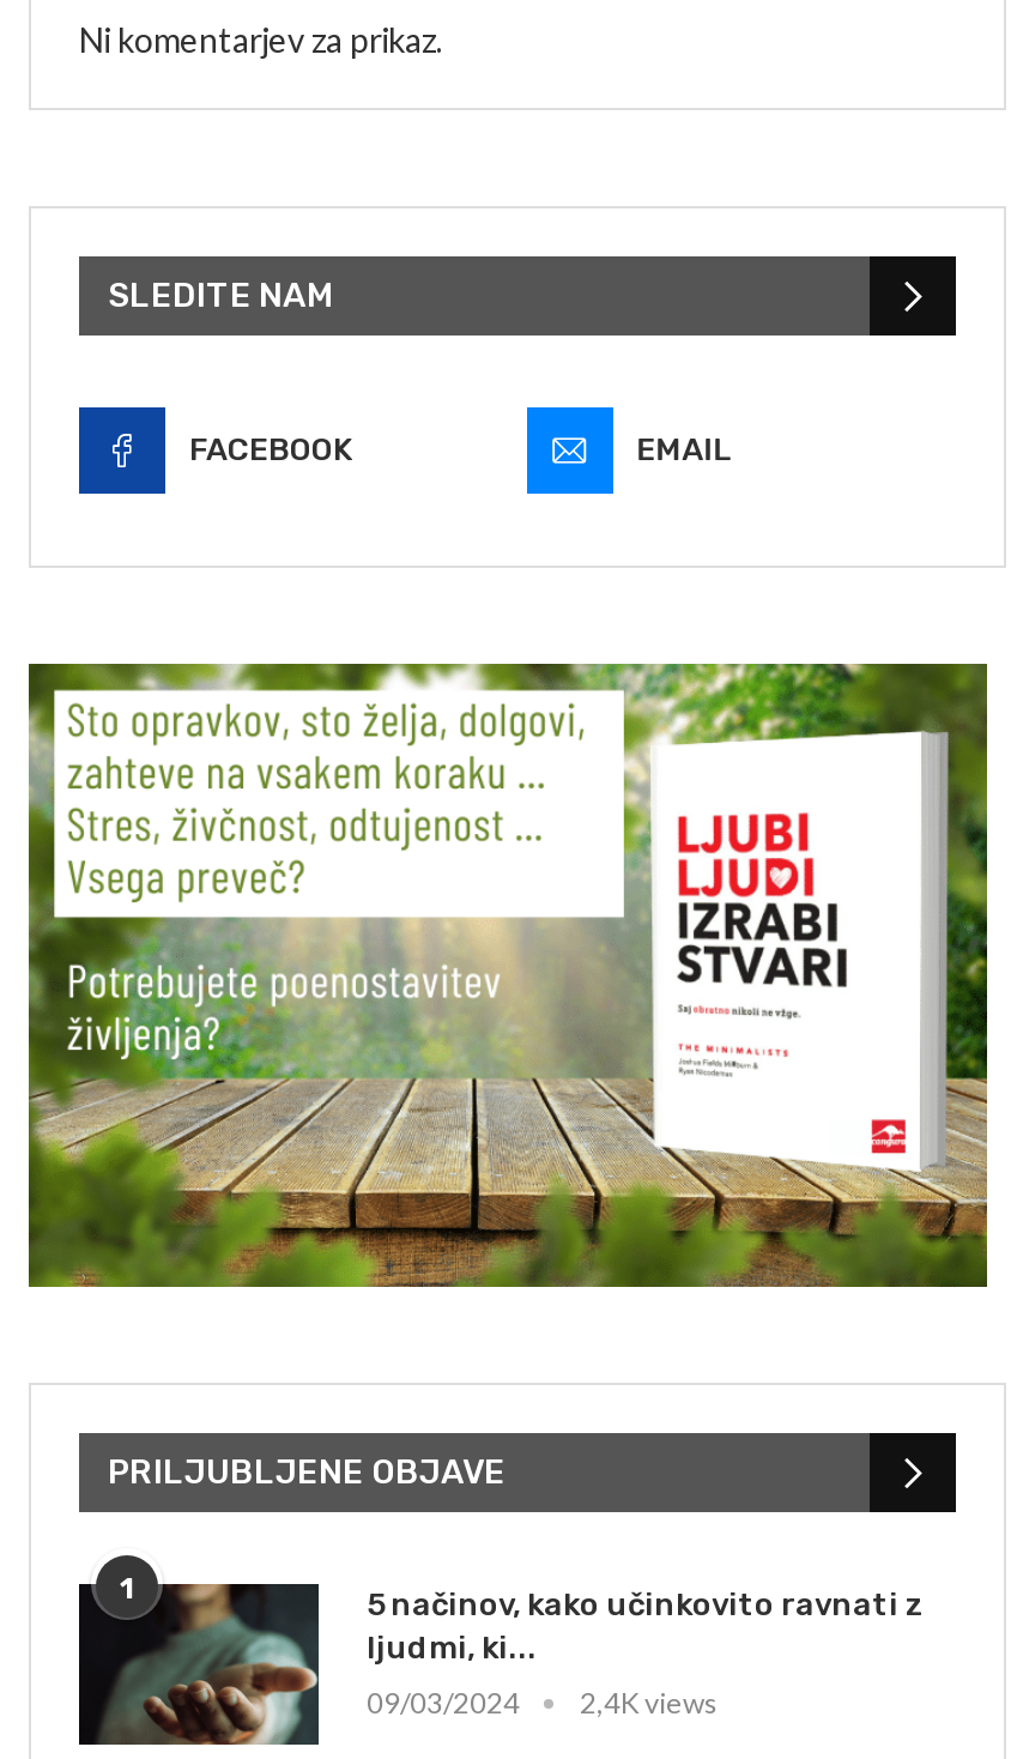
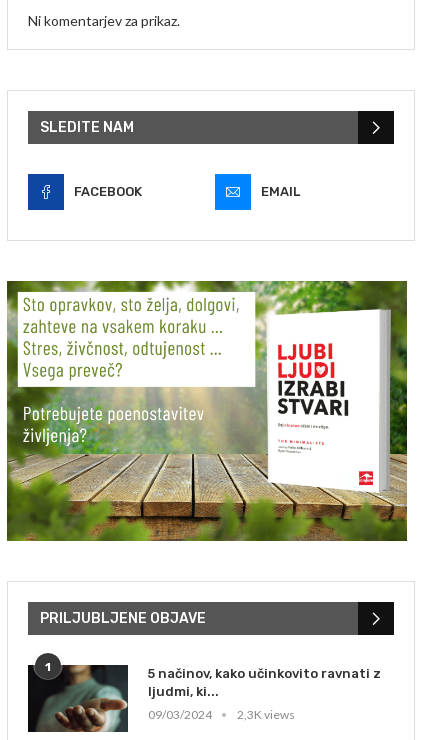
[367,1685,719,1721] 09/03/2024 2,4K views -> [148,707,295,722] 09/03/2024 2,3K views

